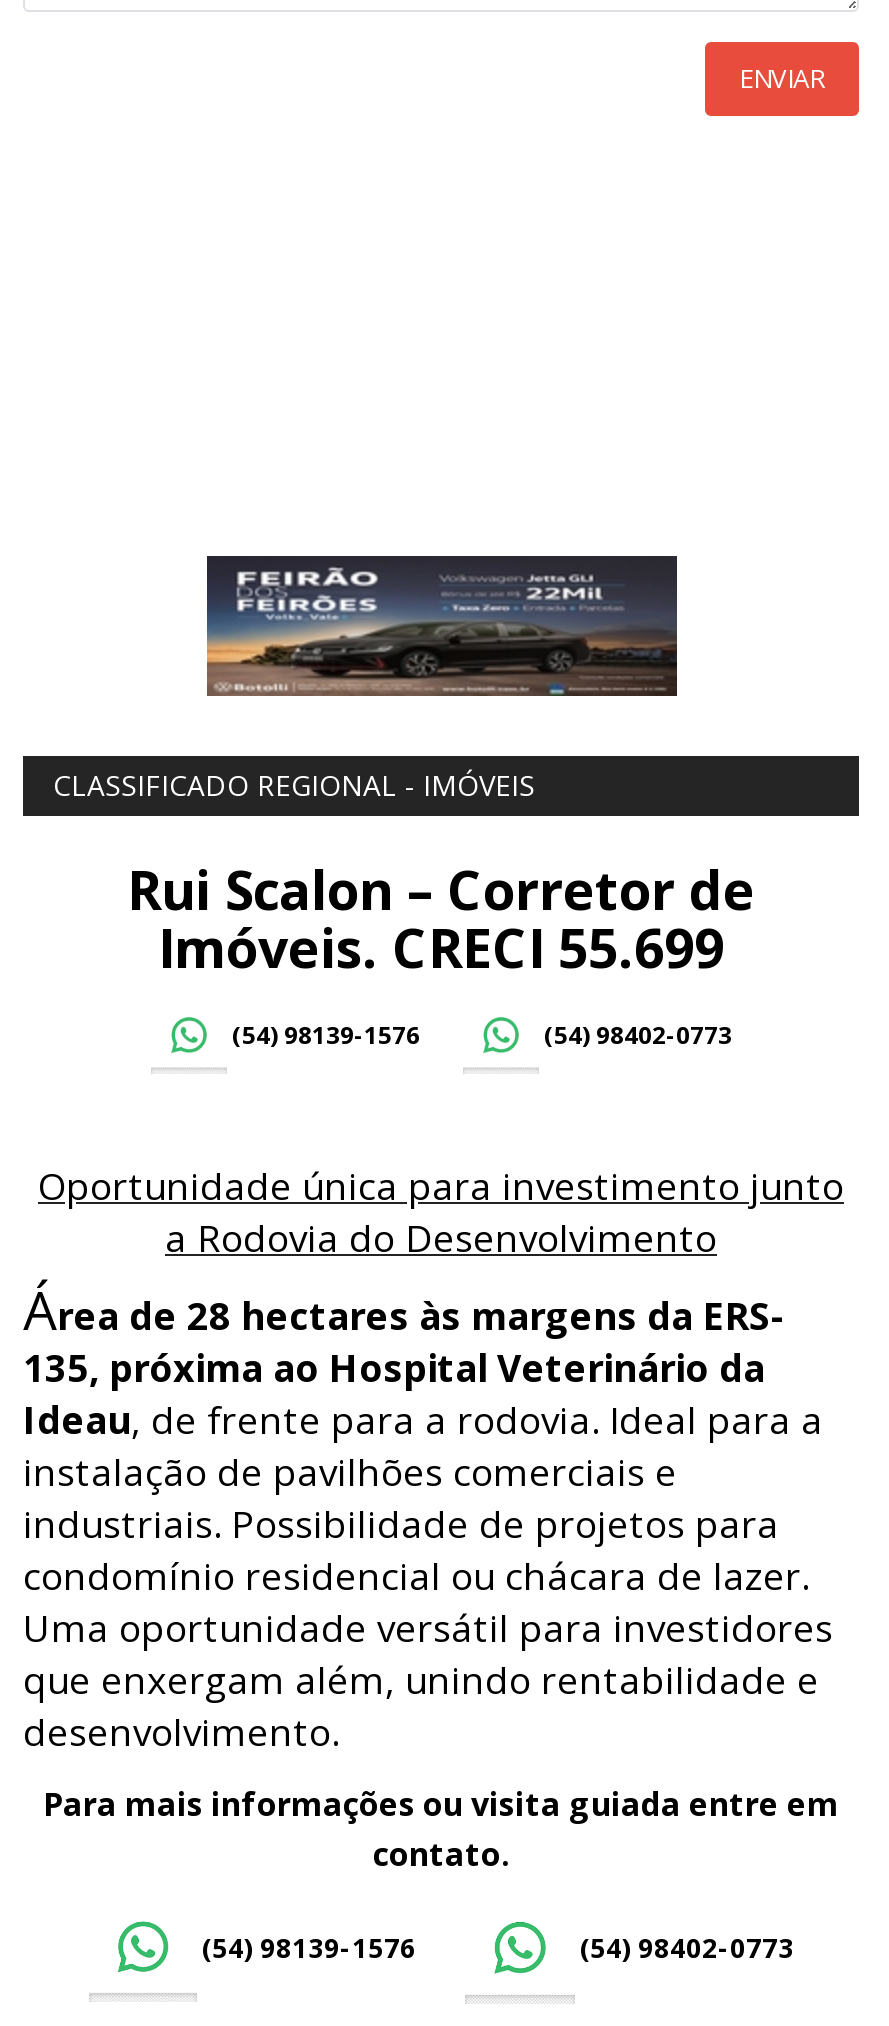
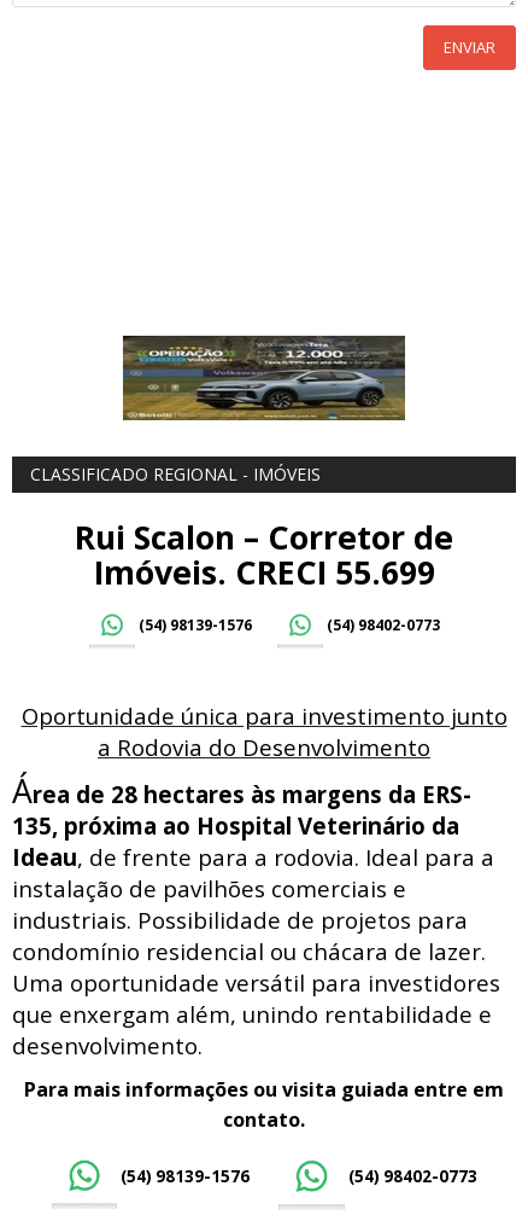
[205,558,679,696] [image] -> [122,336,406,420] [image]

